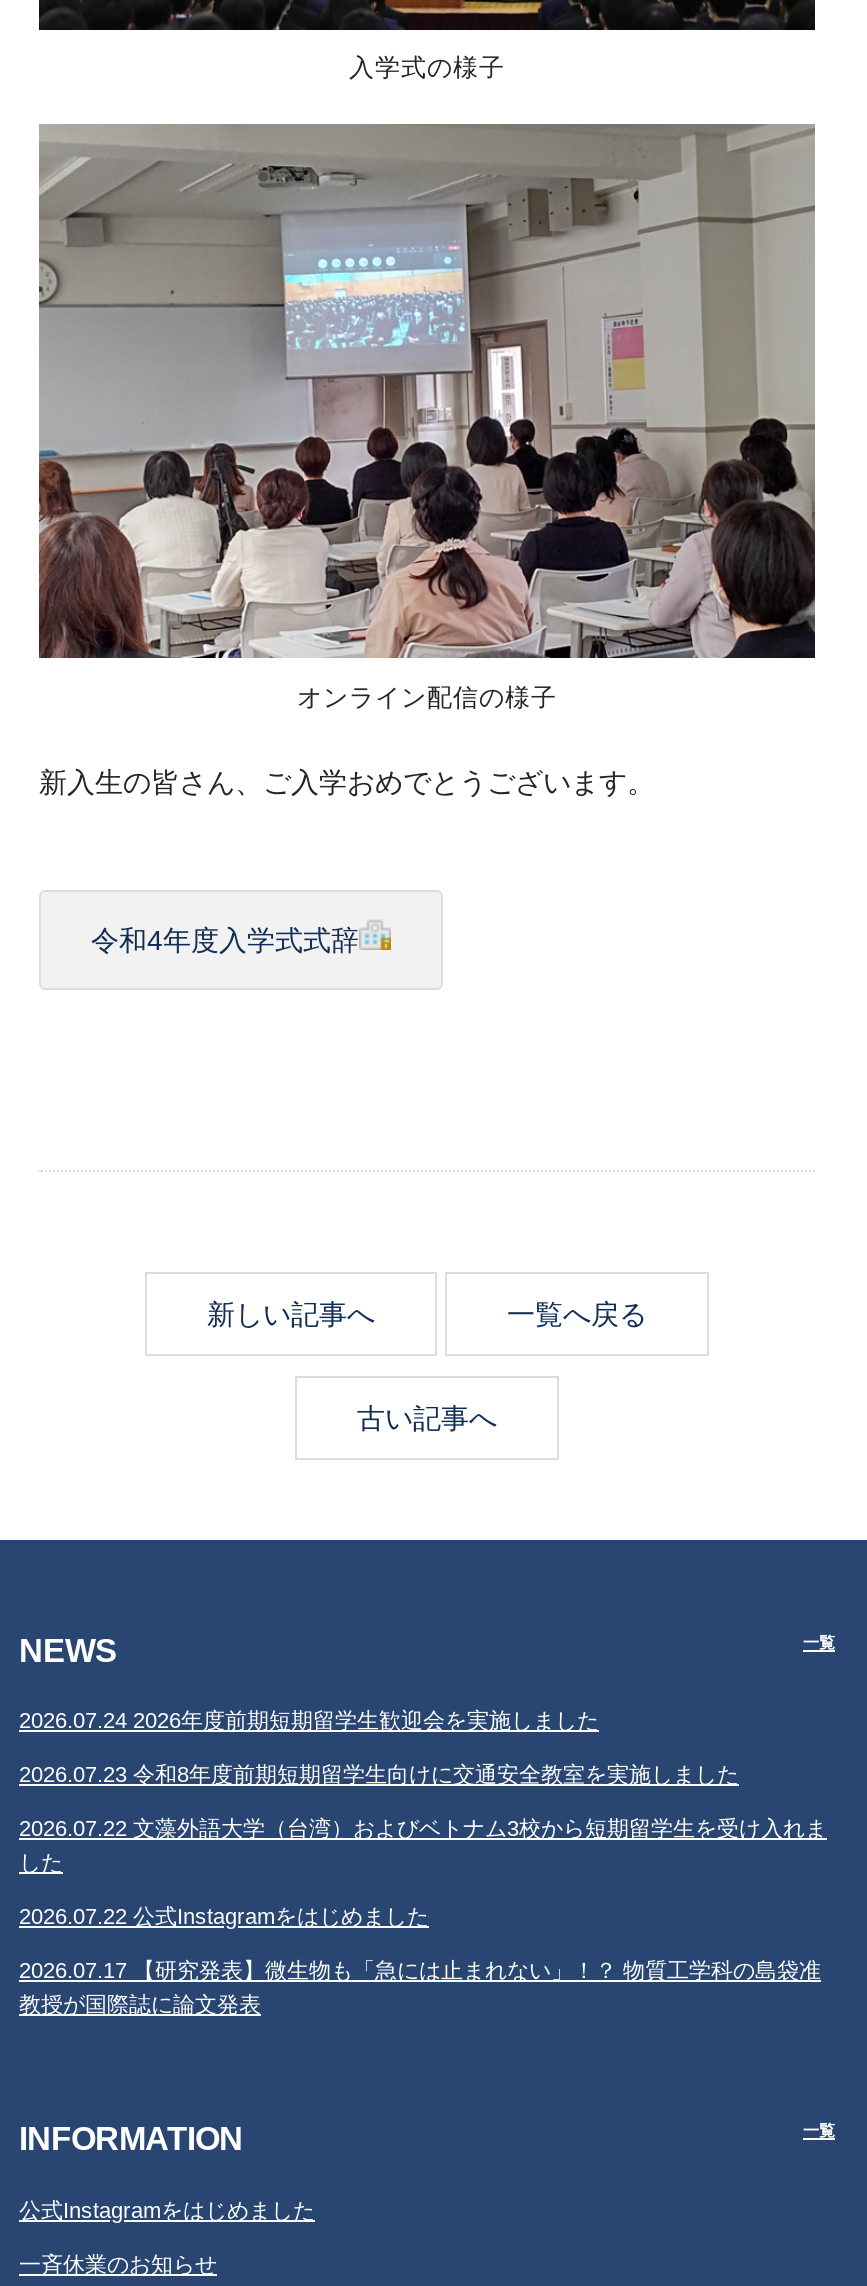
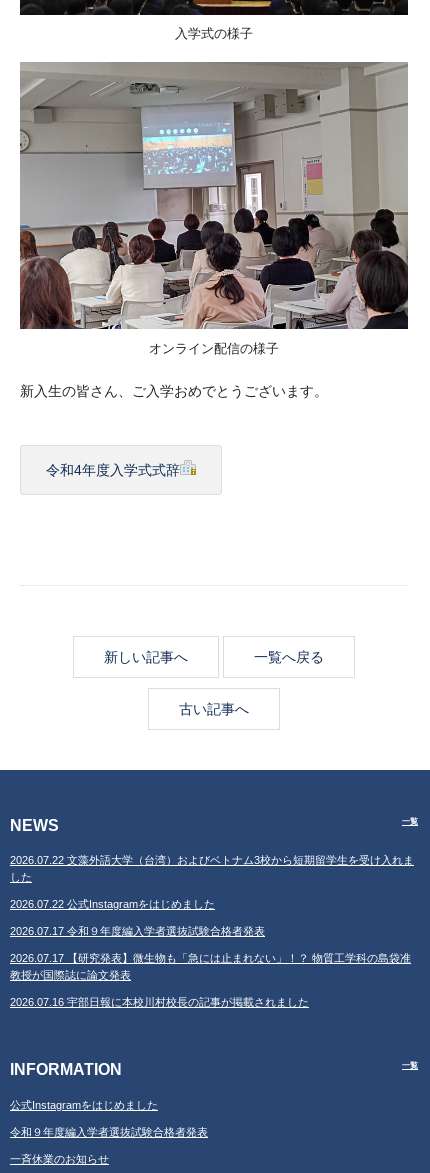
[19,1709,739,1787] 2026.07.24 2026年度前期短期留学生歓迎会を実施しました | 2026.07.23 令和8年度前期短期留学生向けに交通安全教室を実施しました -> none
moved [19,1817,827,1929] -> [10,854,414,910]: 2026.07.22 文藻外語大学（台湾）およびベトナム3校から短期留学生を受け入れま | した | 2026.07.22 公式Instagramをはじめました
none -> [10,925,265,937] 2026.07.17 令和９年度編入学者選抜試験合格者発表
moved [19,1959,821,2017] -> [10,952,411,981]: 2026.07.17 【研究発表】微生物も「急には止まれない」！？ 物質工学科の島袋准 | 教授が国際誌に論文発表
none -> [10,996,309,1008] 2026.07.16 宇部日報に本校川村校長の記事が掲載されました
none -> [10,1126,208,1138] 令和９年度編入学者選抜試験合格者発表

